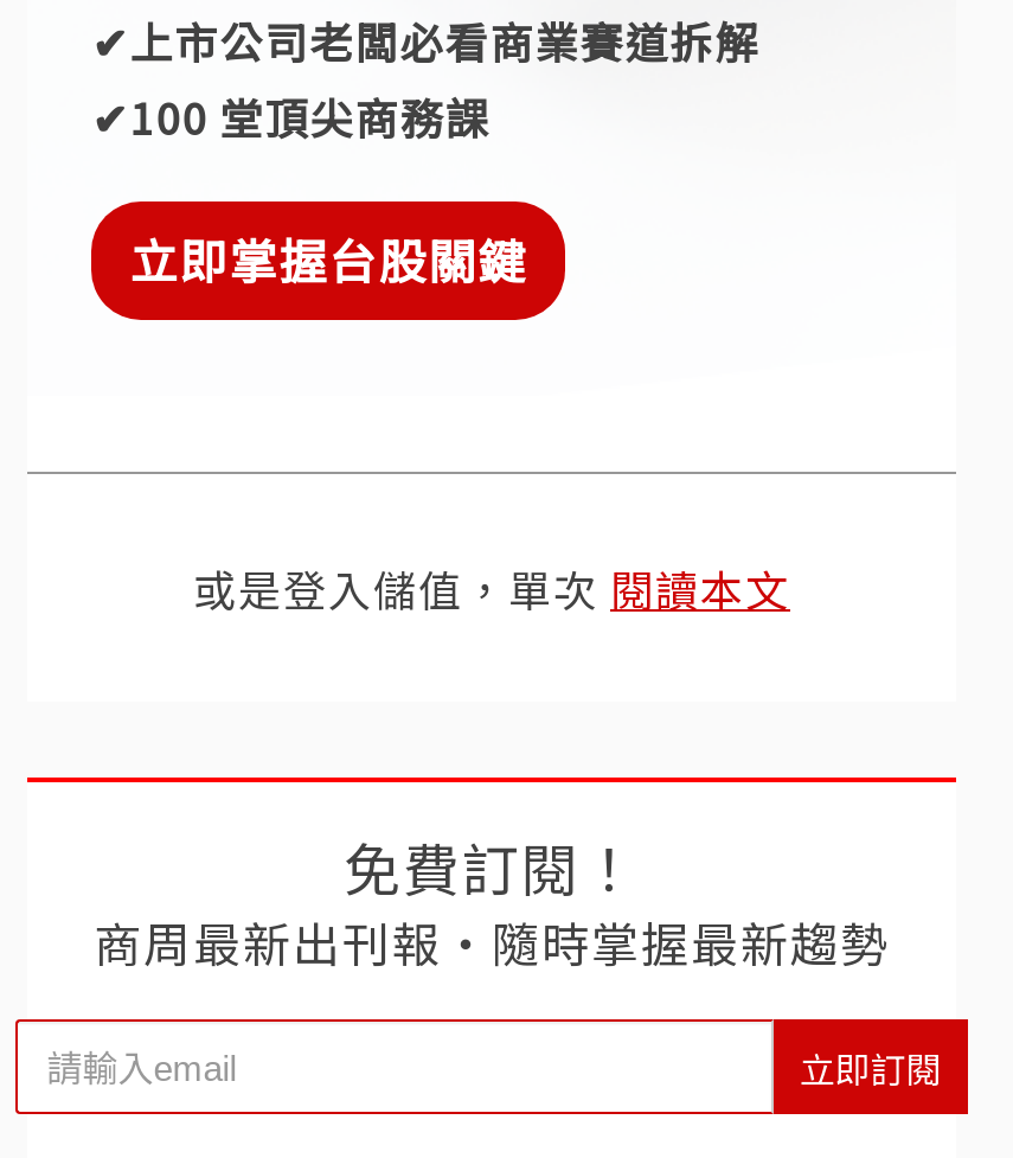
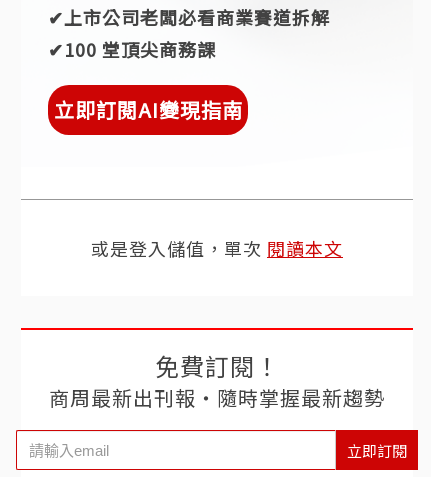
[130,225,528,294] 立即掌握台股關鍵 -> [54,95,243,124] 立即訂閱AI變現指南

